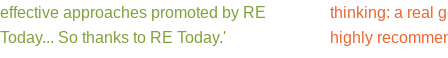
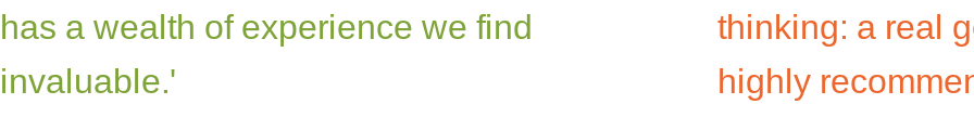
[0,4,266,21] effective approaches promoted by RE -> [0,9,533,45] has a wealth of experience we find
[0,29,226,46] Today... So thanks to RE Today.' -> [0,63,176,100] invaluable.'

